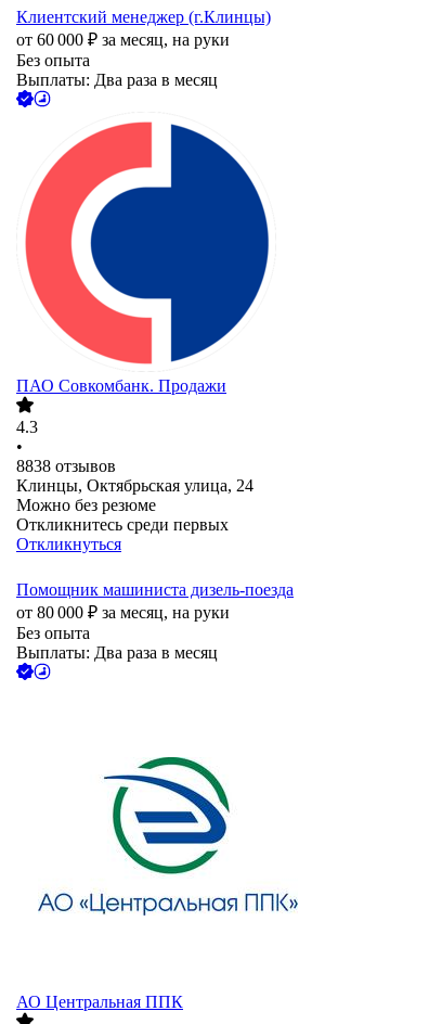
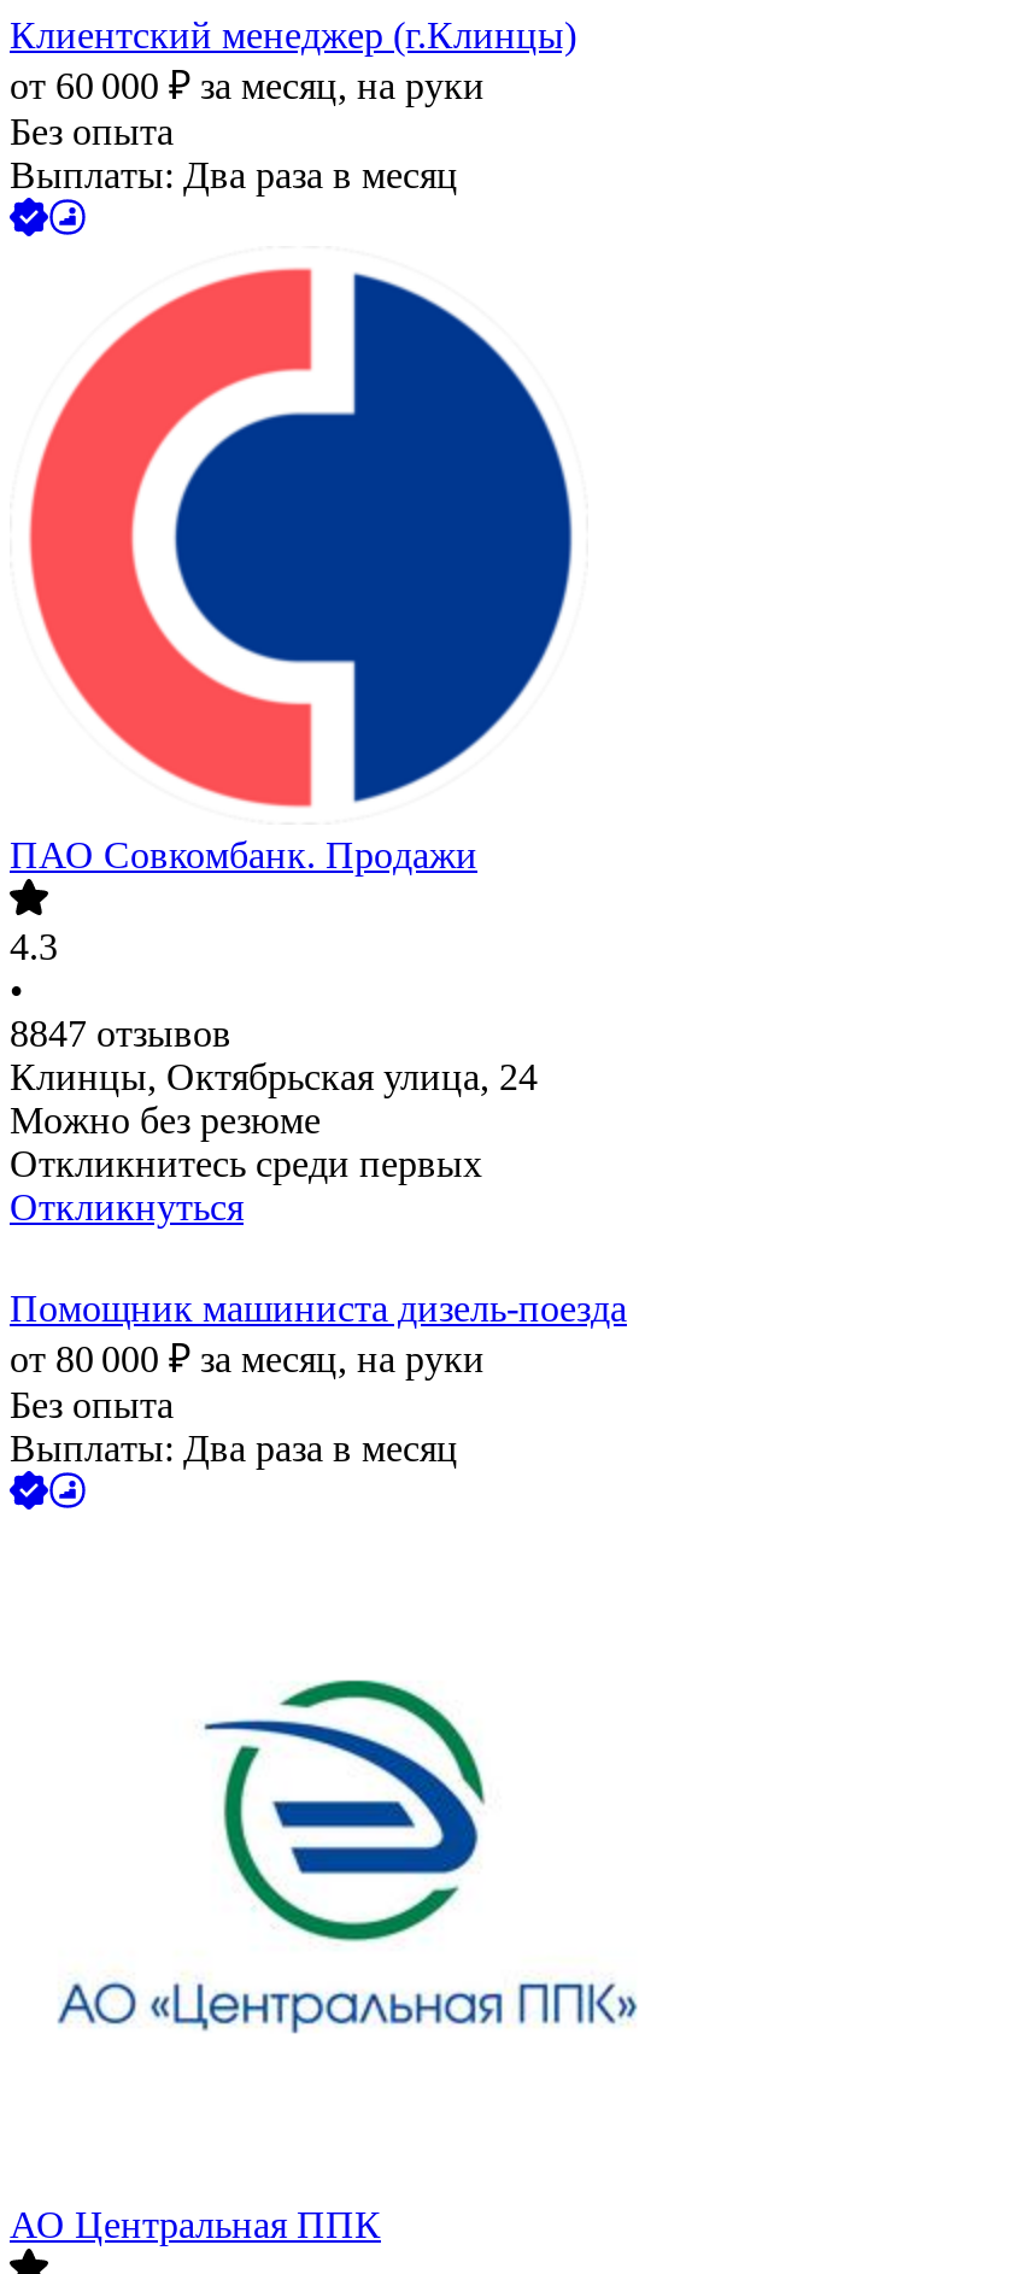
[16,457,116,475] 8838 отзывов -> [10,1014,231,1055] 8847 отзывов

